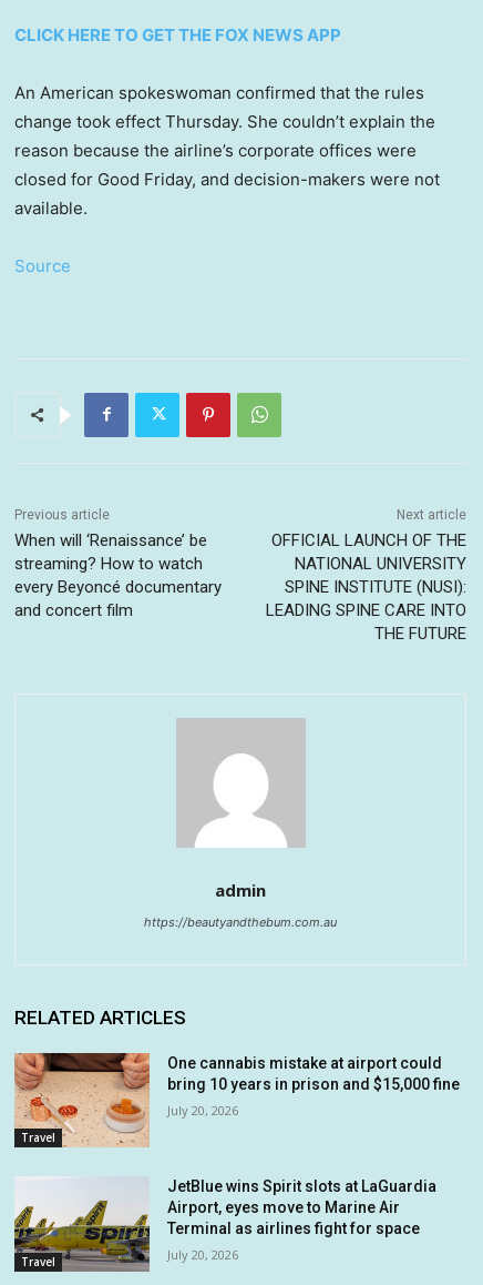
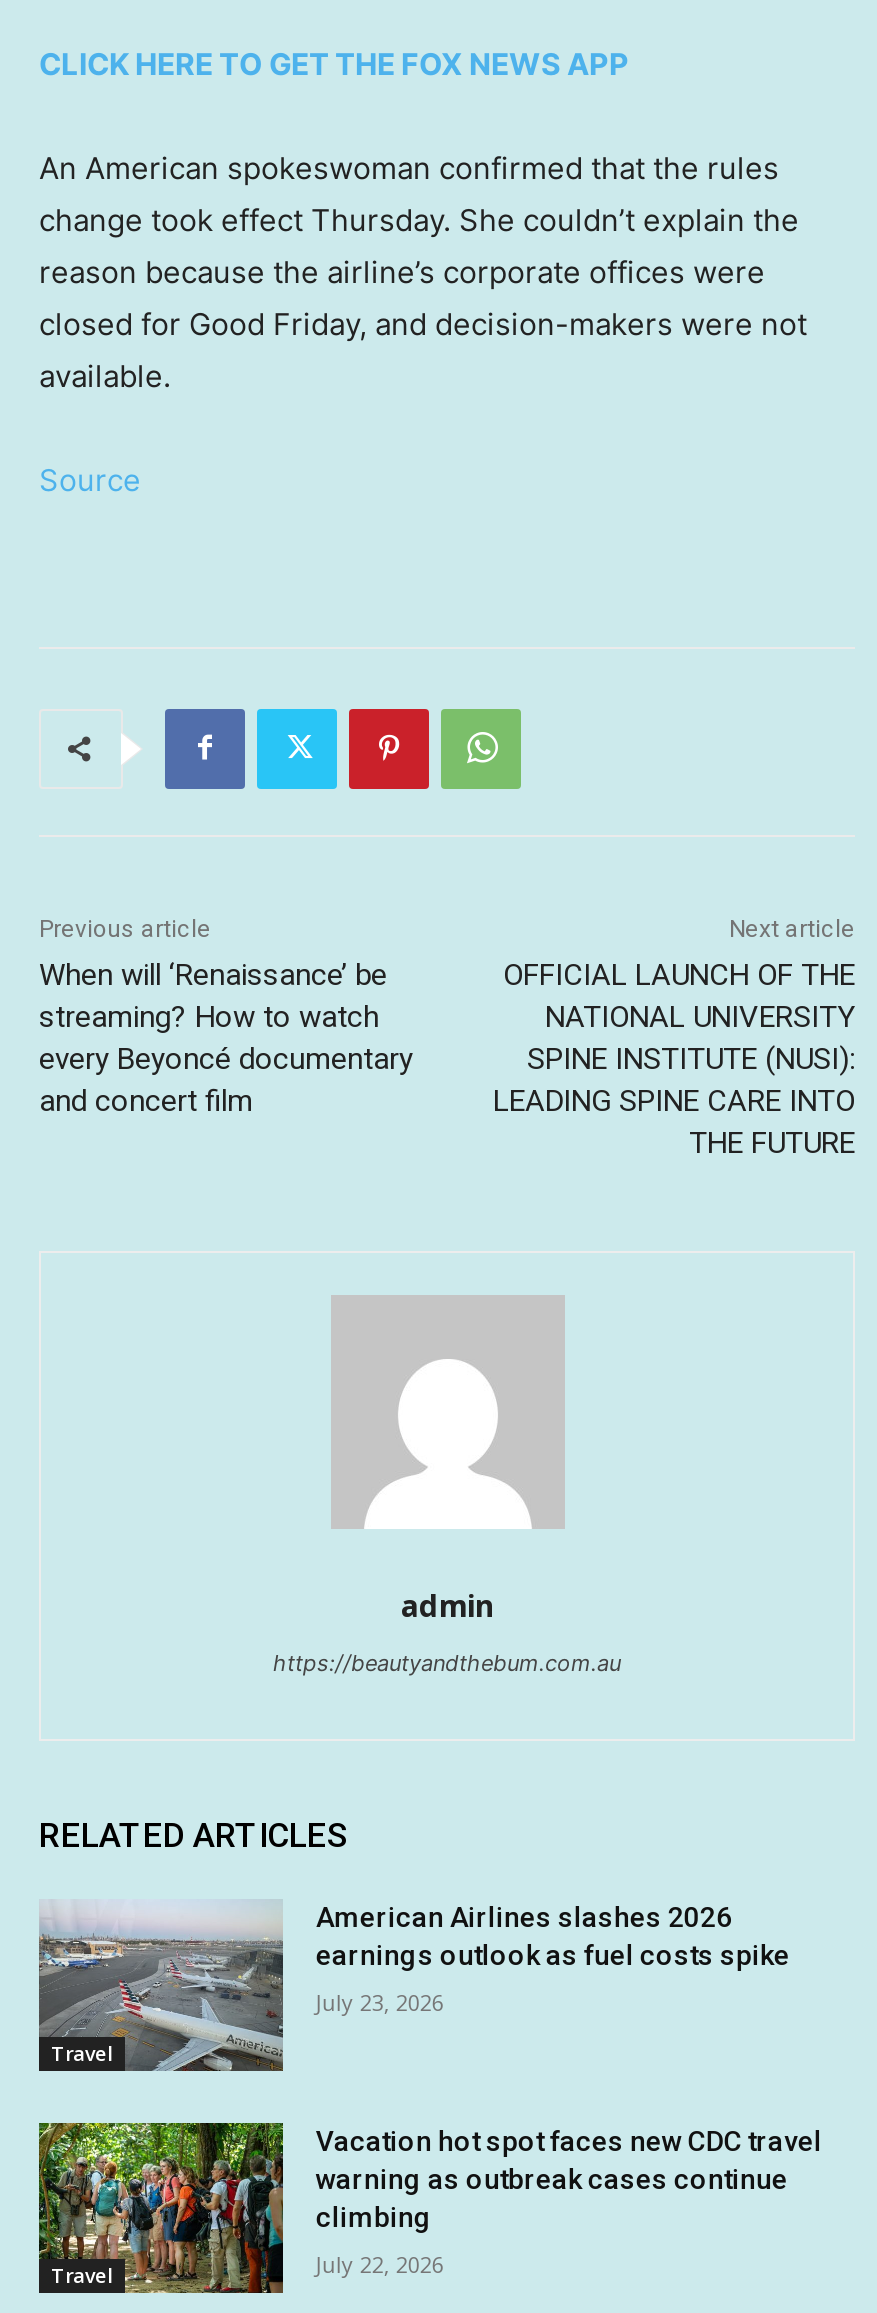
[13,1052,460,1149] [image] | One cannabis mistake at airport could | bring 10 years in prison and $15,000 fine -> [37,1899,790,2073] [image] | American Airlines slashes 2026 | earnings outlook as fuel costs spike
[168,1102,239,1118] July 20, 2026 -> [316,1987,444,2017] July 23, 2026
[13,1176,437,1272] [image] | JetBlue wins Spirit slots at LaGuardia | Airport, eyes move to Marine Air | Terminal as airlines fight for space -> [37,2121,822,2293] [image] | Vacation hot spot faces new CDC travel | warning as outbreak cases continue | climbing
[168,1247,239,1263] July 20, 2026 -> [316,2248,444,2278] July 22, 2026

